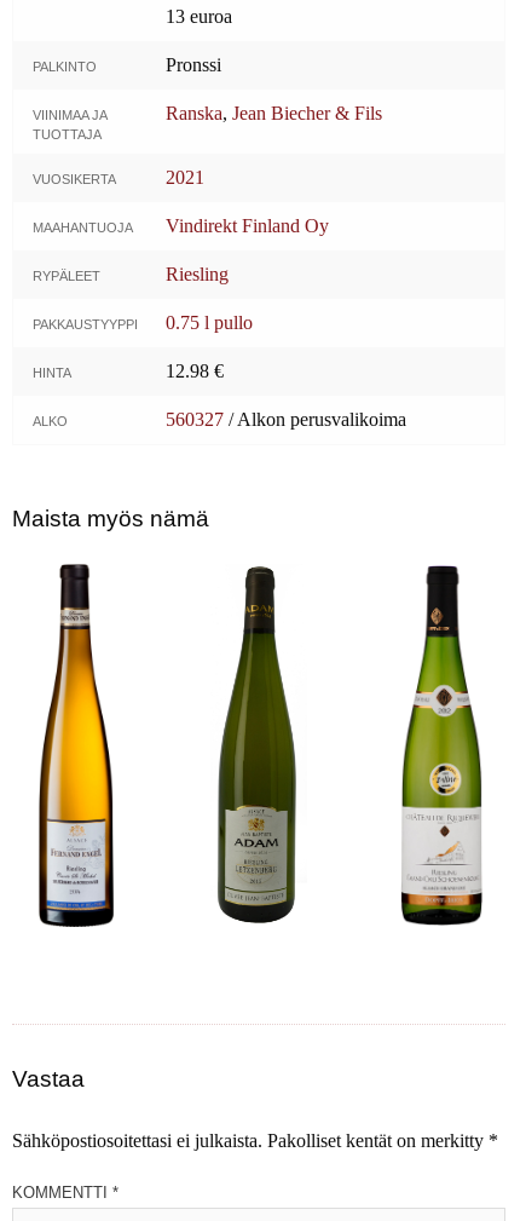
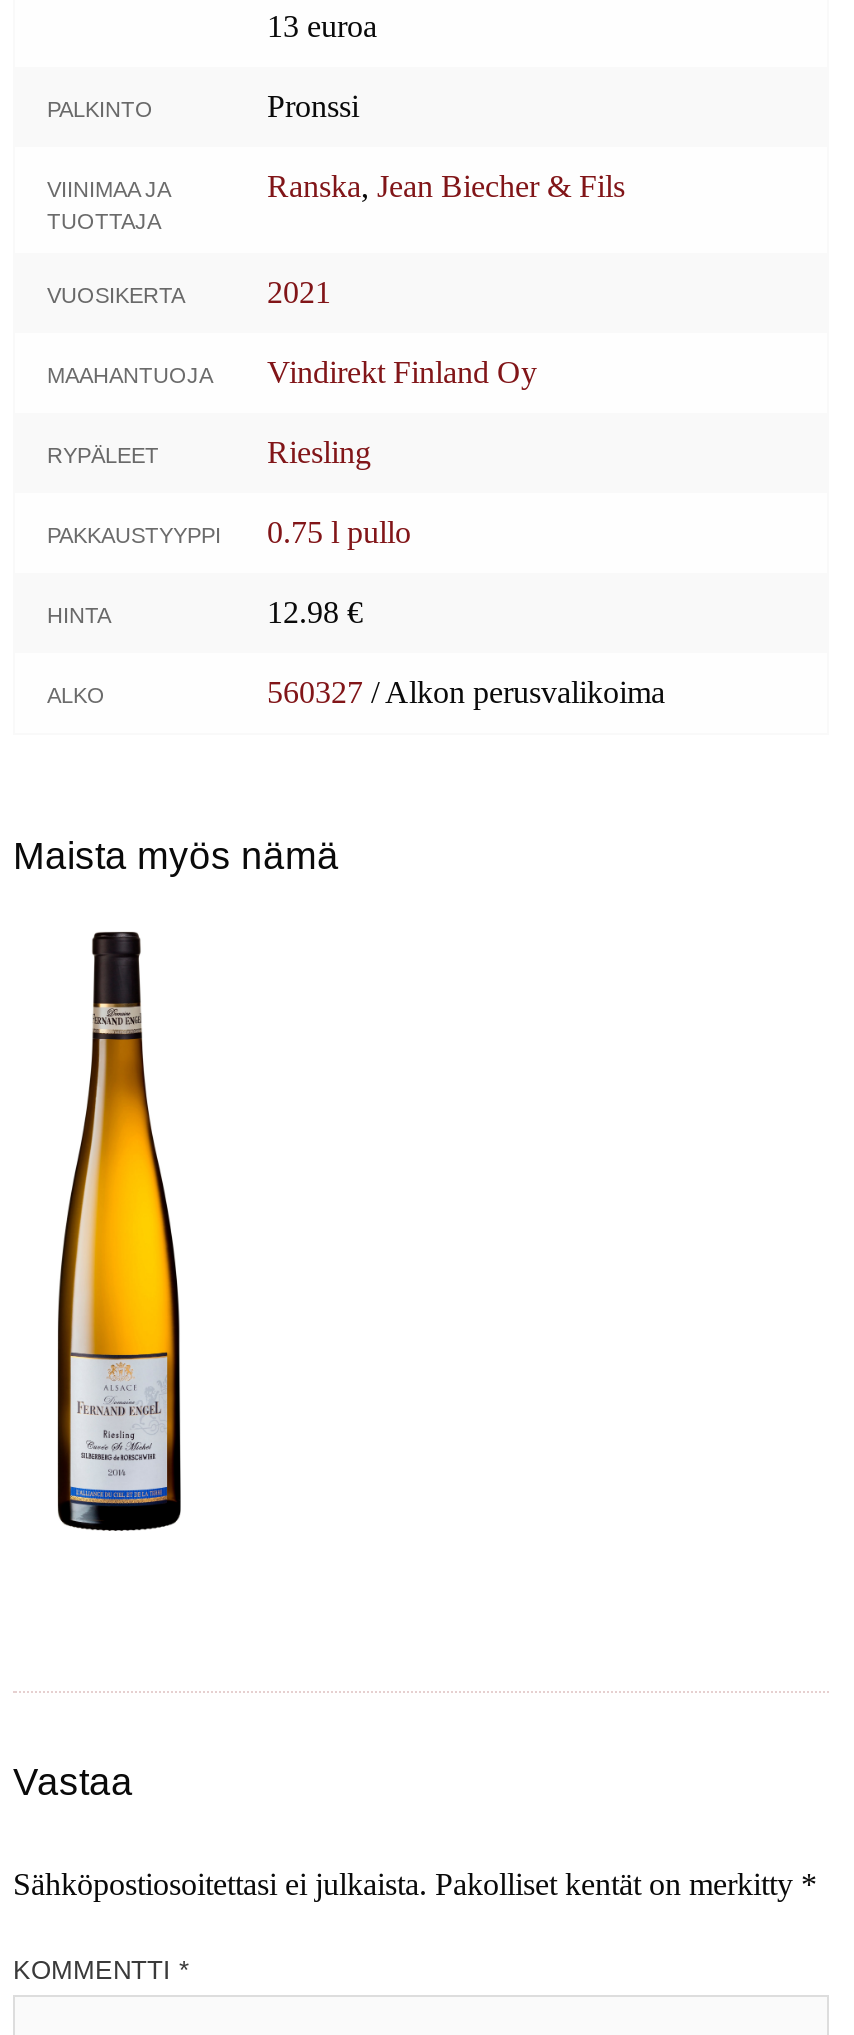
[216,565,297,925] [image] -> none
[400,564,484,927] [image] -> none

